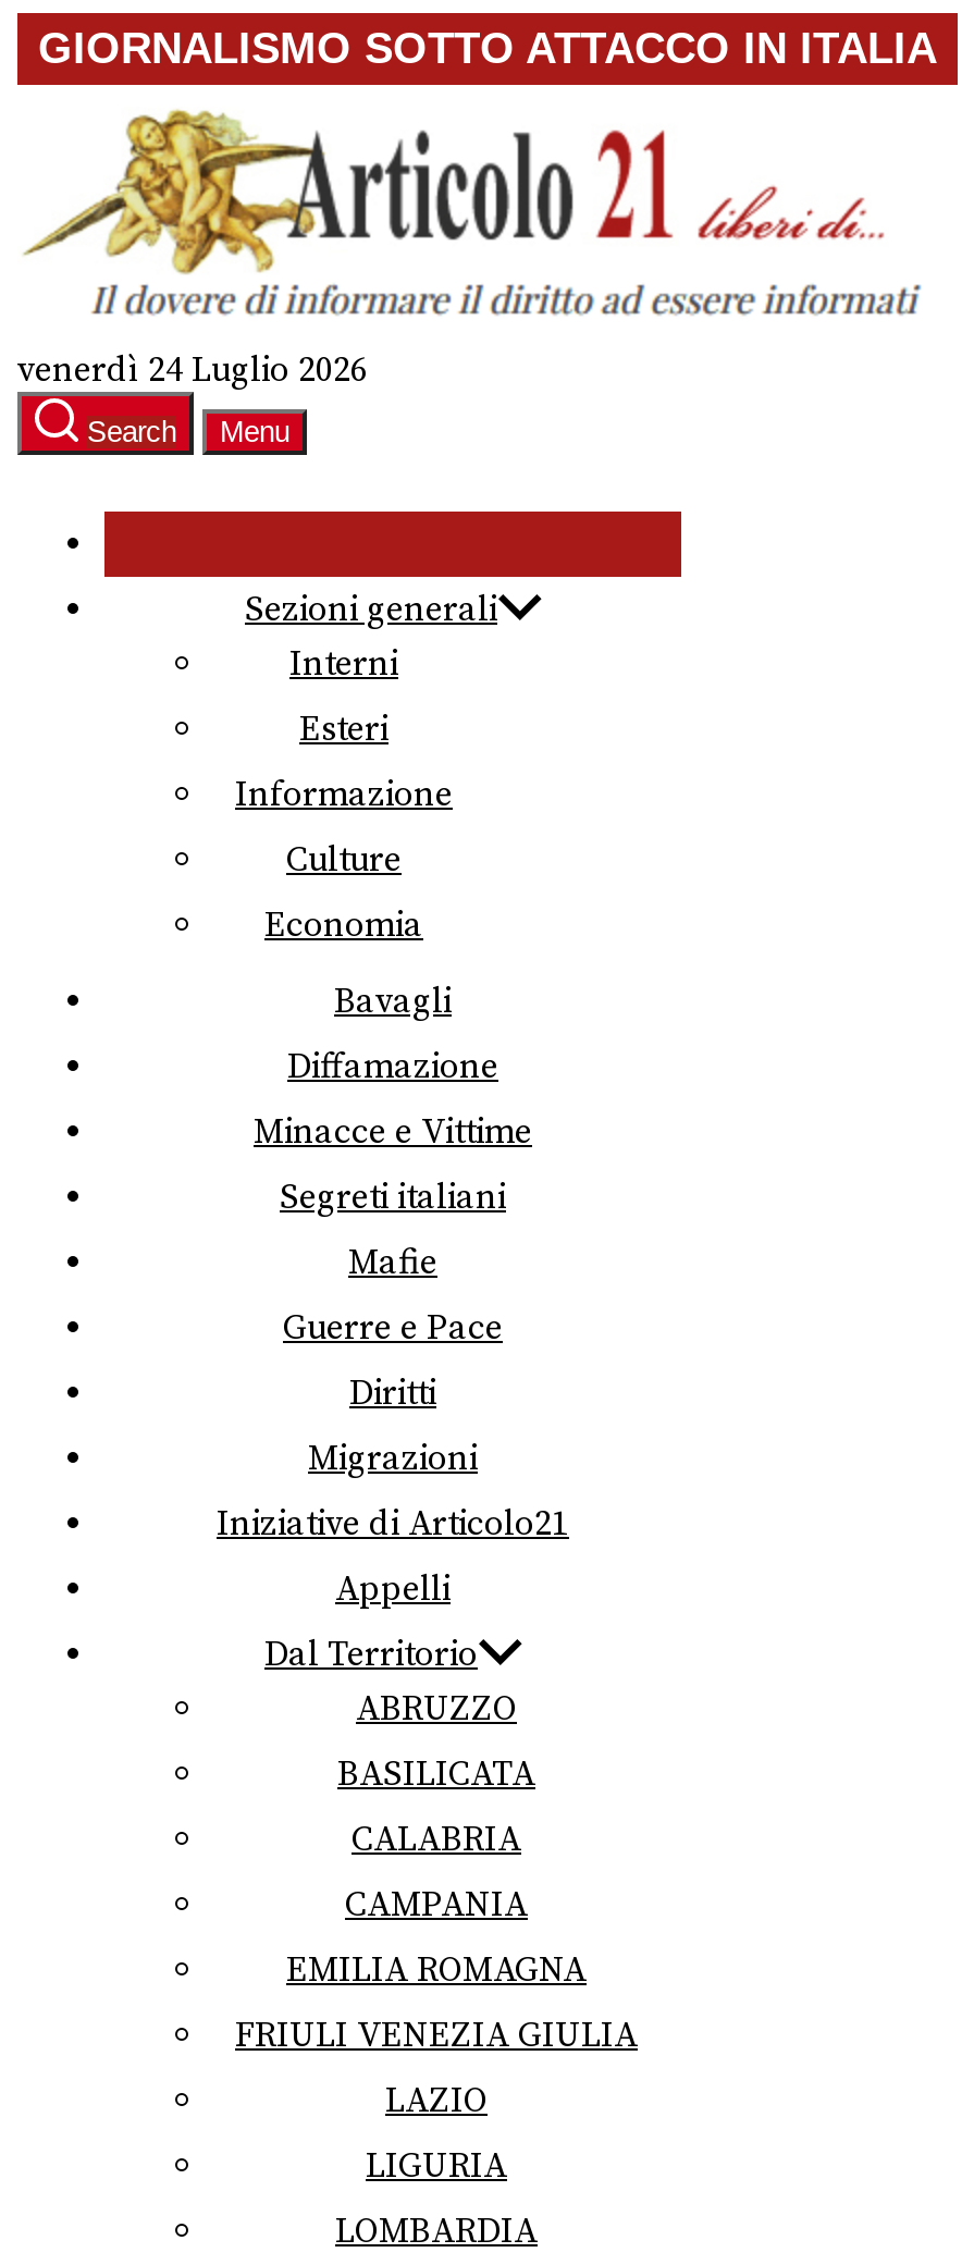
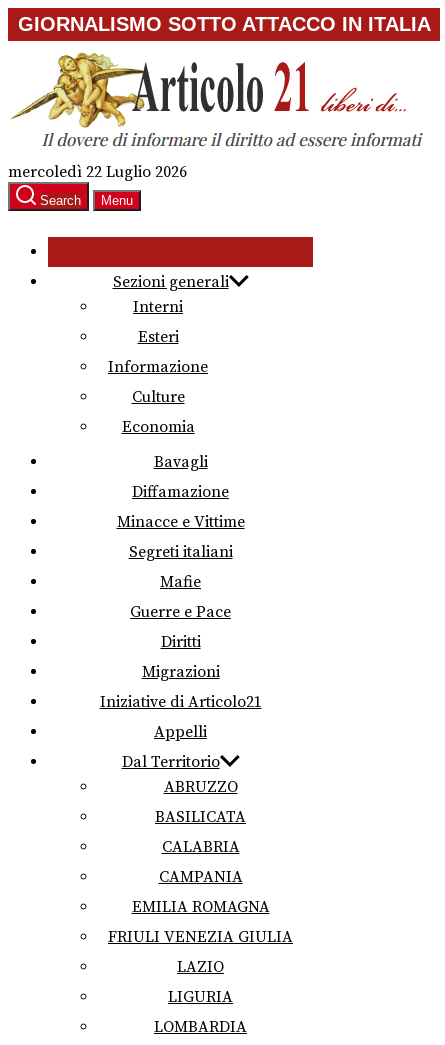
[17,348,368,392] venerdì 24 Luglio 2026 -> [8,162,187,182] mercoledì 22 Luglio 2026

